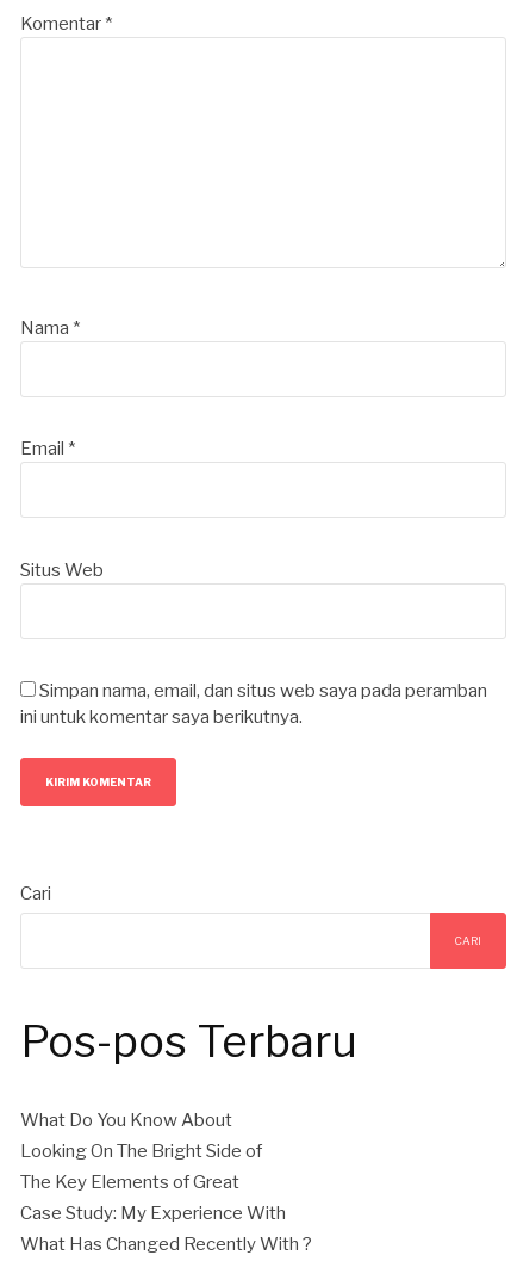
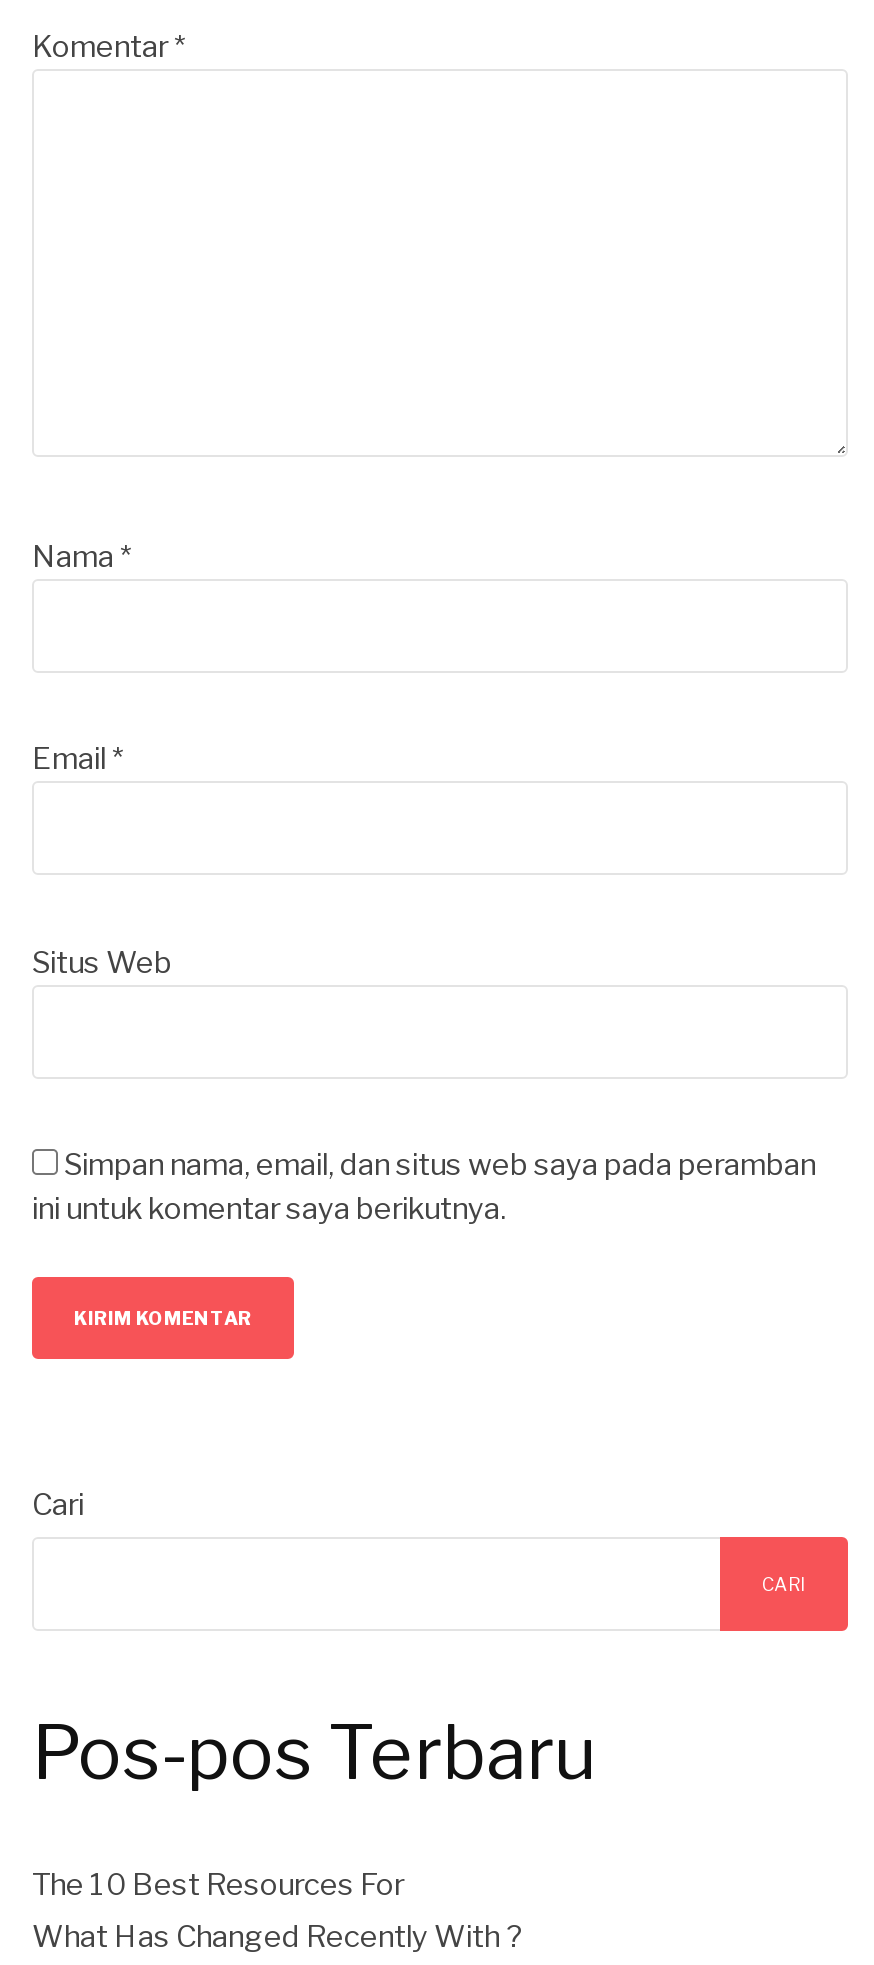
[20,1109,286,1224] What Do You Know About | Looking On The Bright Side of | The Key Elements of Great | Case Study: My Experience With -> [32,1866,404,1902] The 10 Best Resources For

